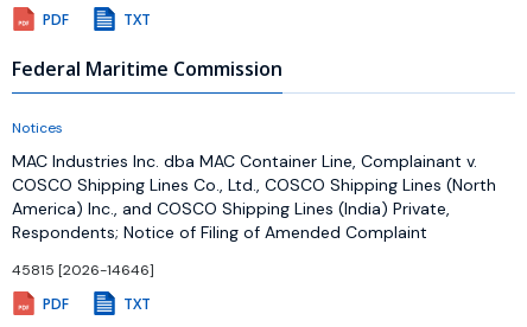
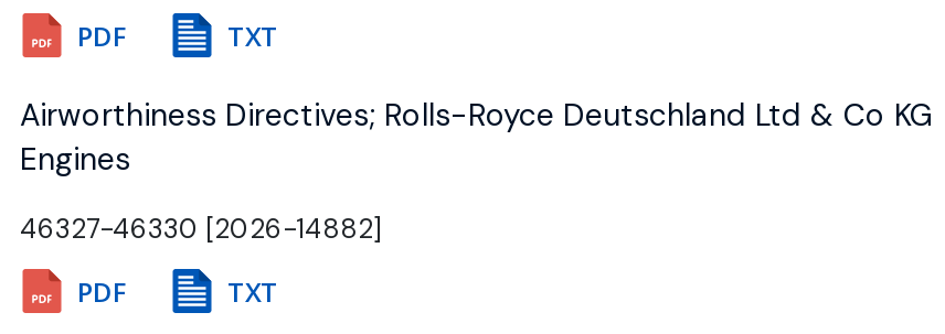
[12,56,496,280] Federal Maritime Commission | Notices | MAC Industries Inc. dba MAC Container Line, Complainant v. | COSCO Shipping Lines Co., Ltd., COSCO Shipping Lines (North | America) Inc., and COSCO Shipping Lines (India) Private, | Respondents; Notice of Filing of Amended Complaint | 45815 [2026-14646] -> [20,95,934,247] Airworthiness Directives; Rolls-Royce Deutschland Ltd & Co KG | Engines | 46327-46330 [2026-14882]

